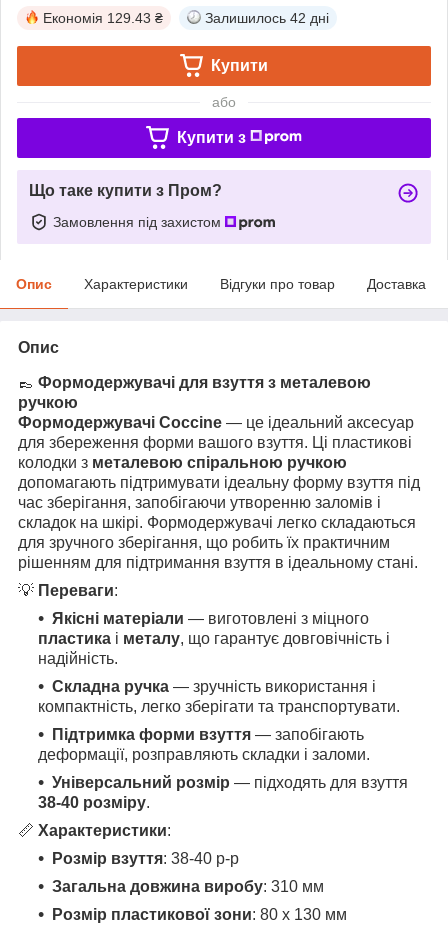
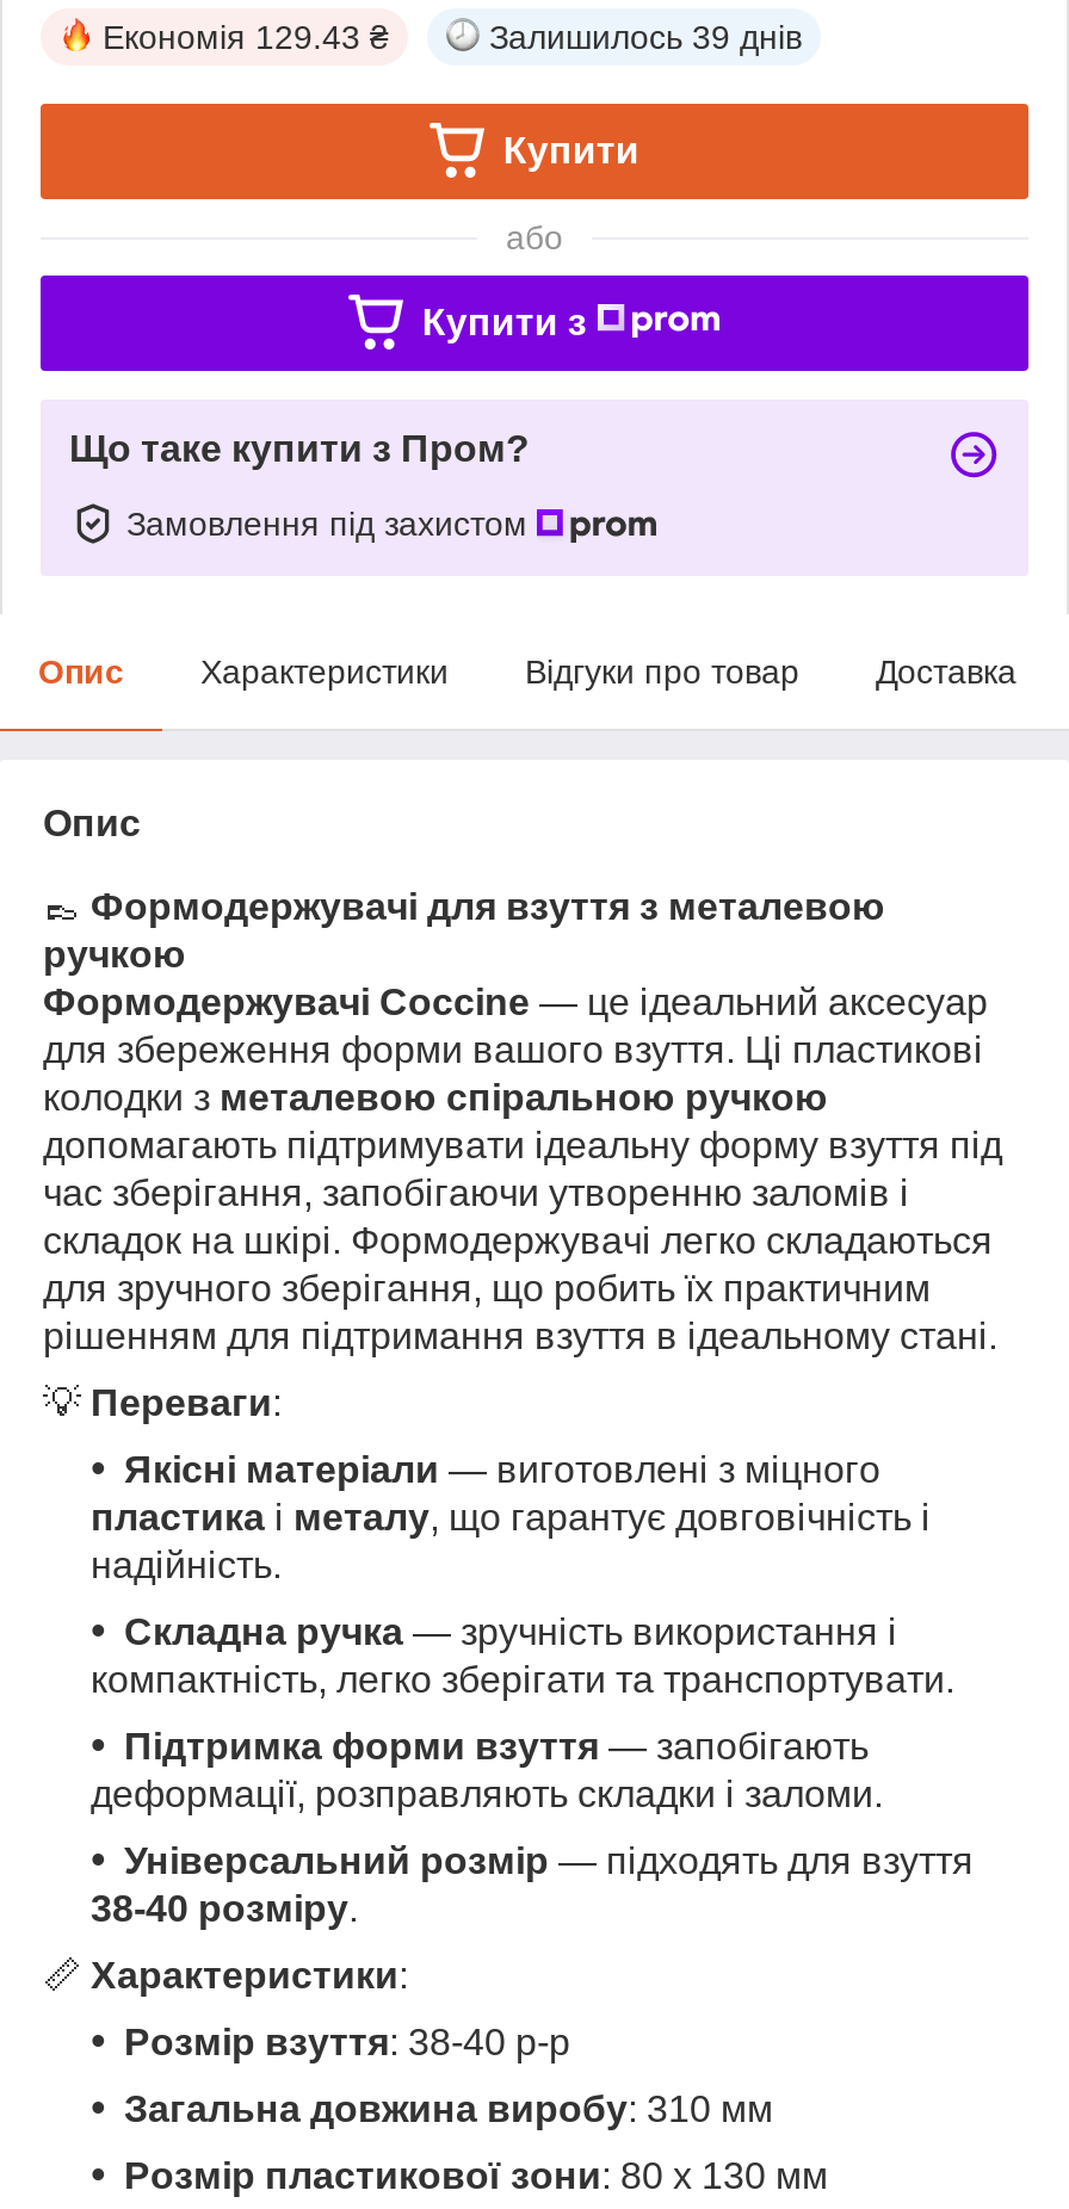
[205,10,329,26] Залишилось 42 дні -> [489,17,802,56] Залишилось 39 днів

